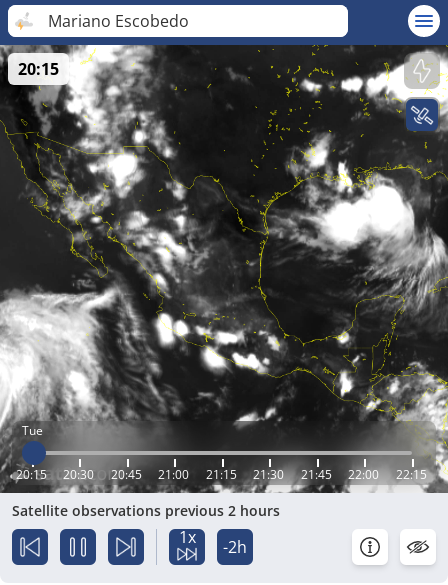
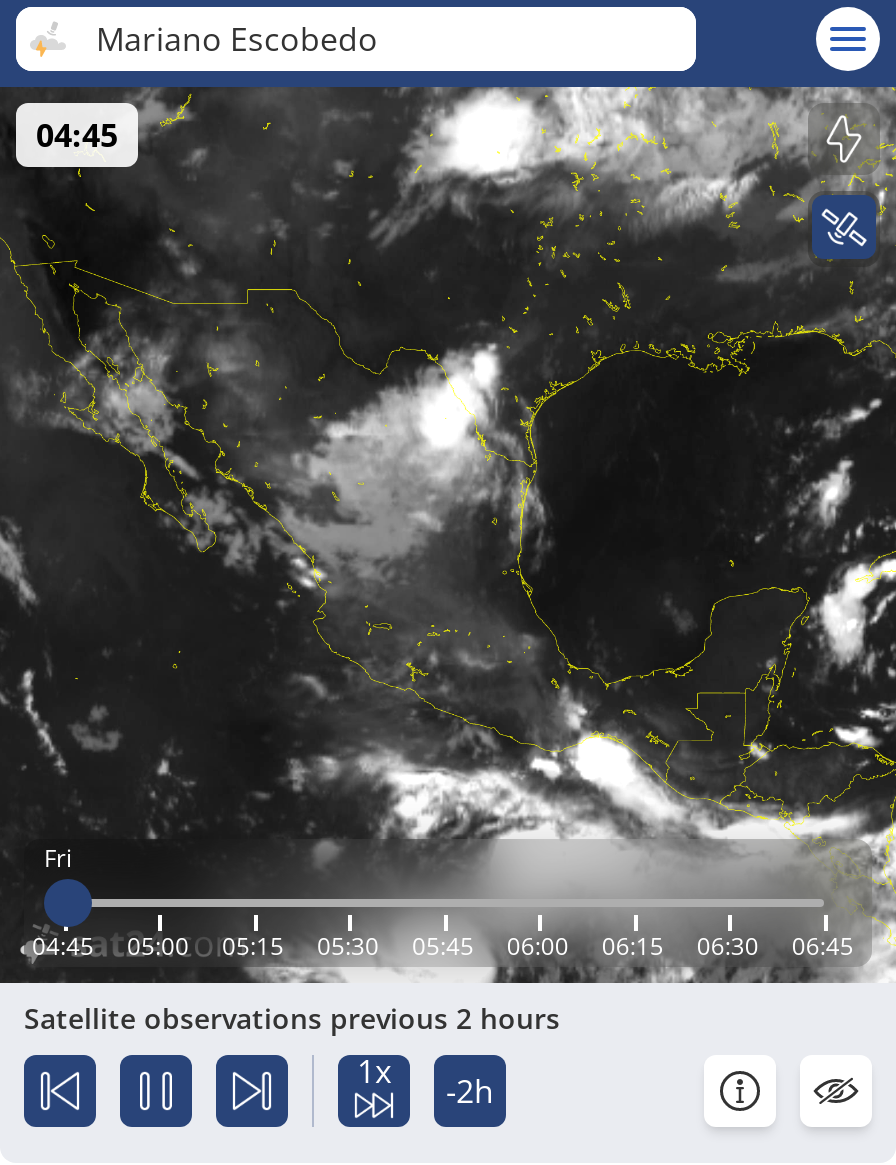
[3,44,445,494] [image] | Tue -> [6,85,890,985] [image] | Fri
[18,58,59,80] 20:15 -> [36,113,118,157] 04:45
[16,466,427,483] 20:15 | 20:30 | 20:45 | 21:00 | 21:15 | 21:30 | 21:45 | 22:00 | 22:15 -> [32,929,854,963] 04:45 | 05:00 | 05:15 | 05:30 | 05:45 | 06:00 | 06:15 | 06:30 | 06:45

